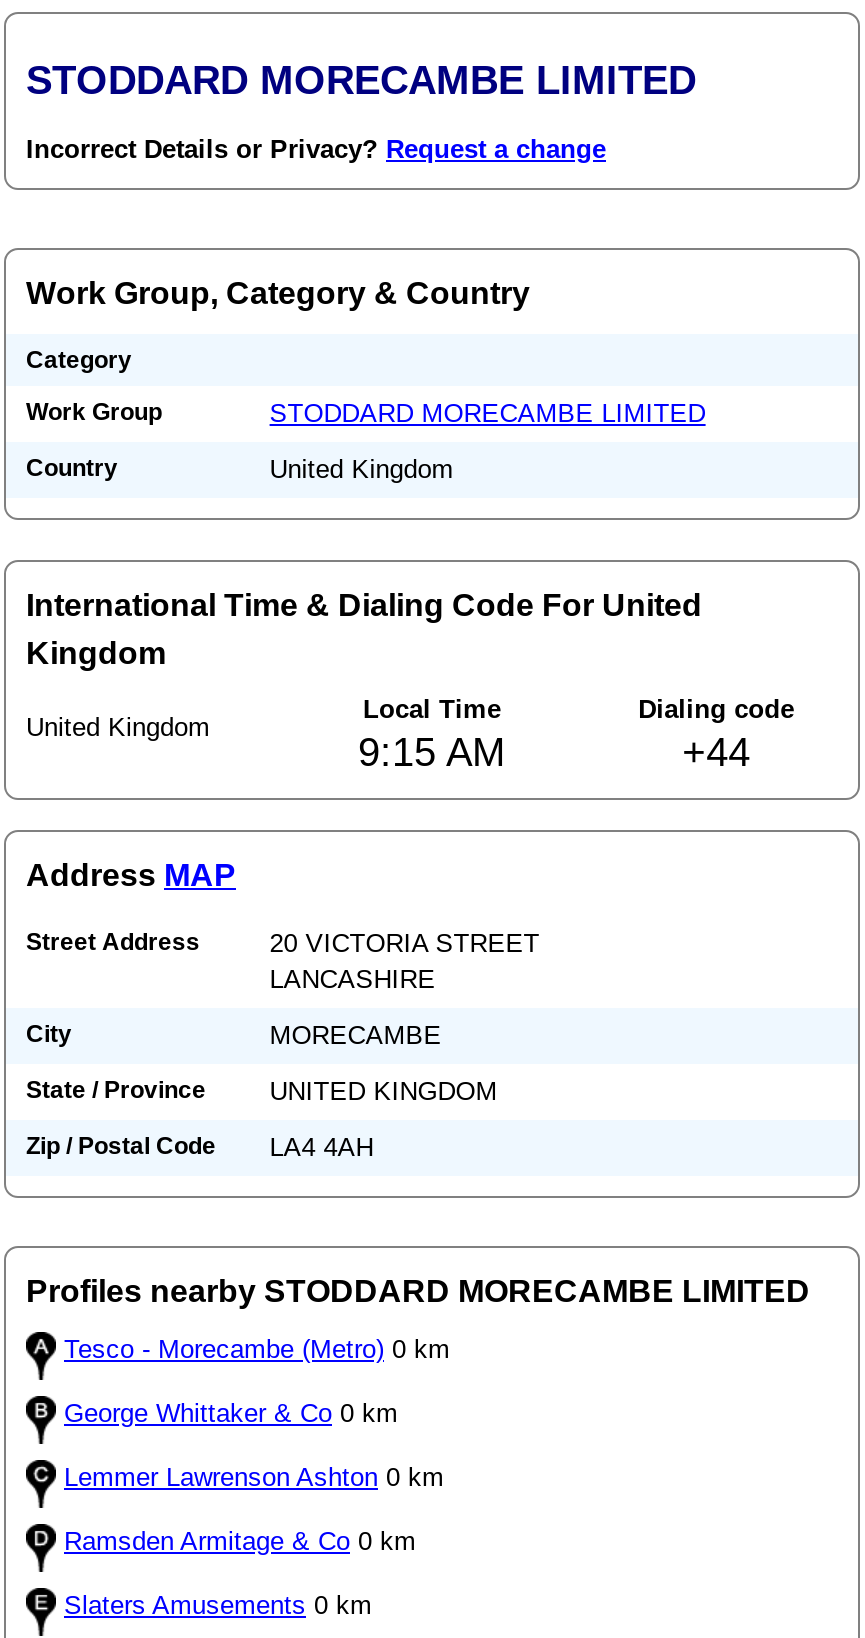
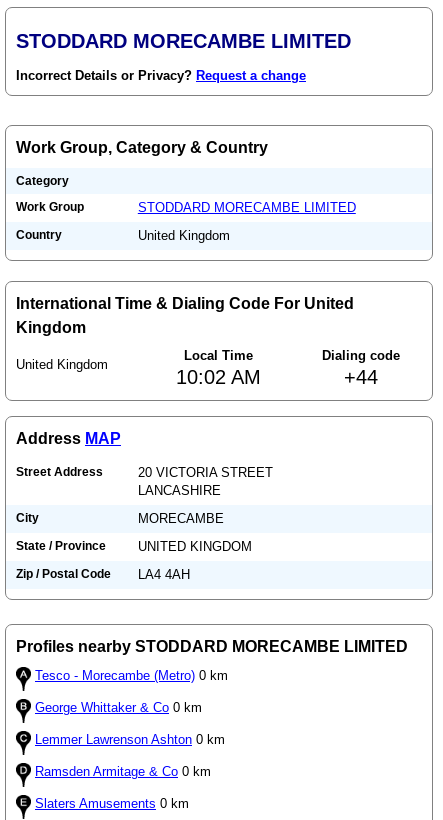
[358,730,506,774] 9:15 AM -> [176,366,261,388] 10:02 AM

